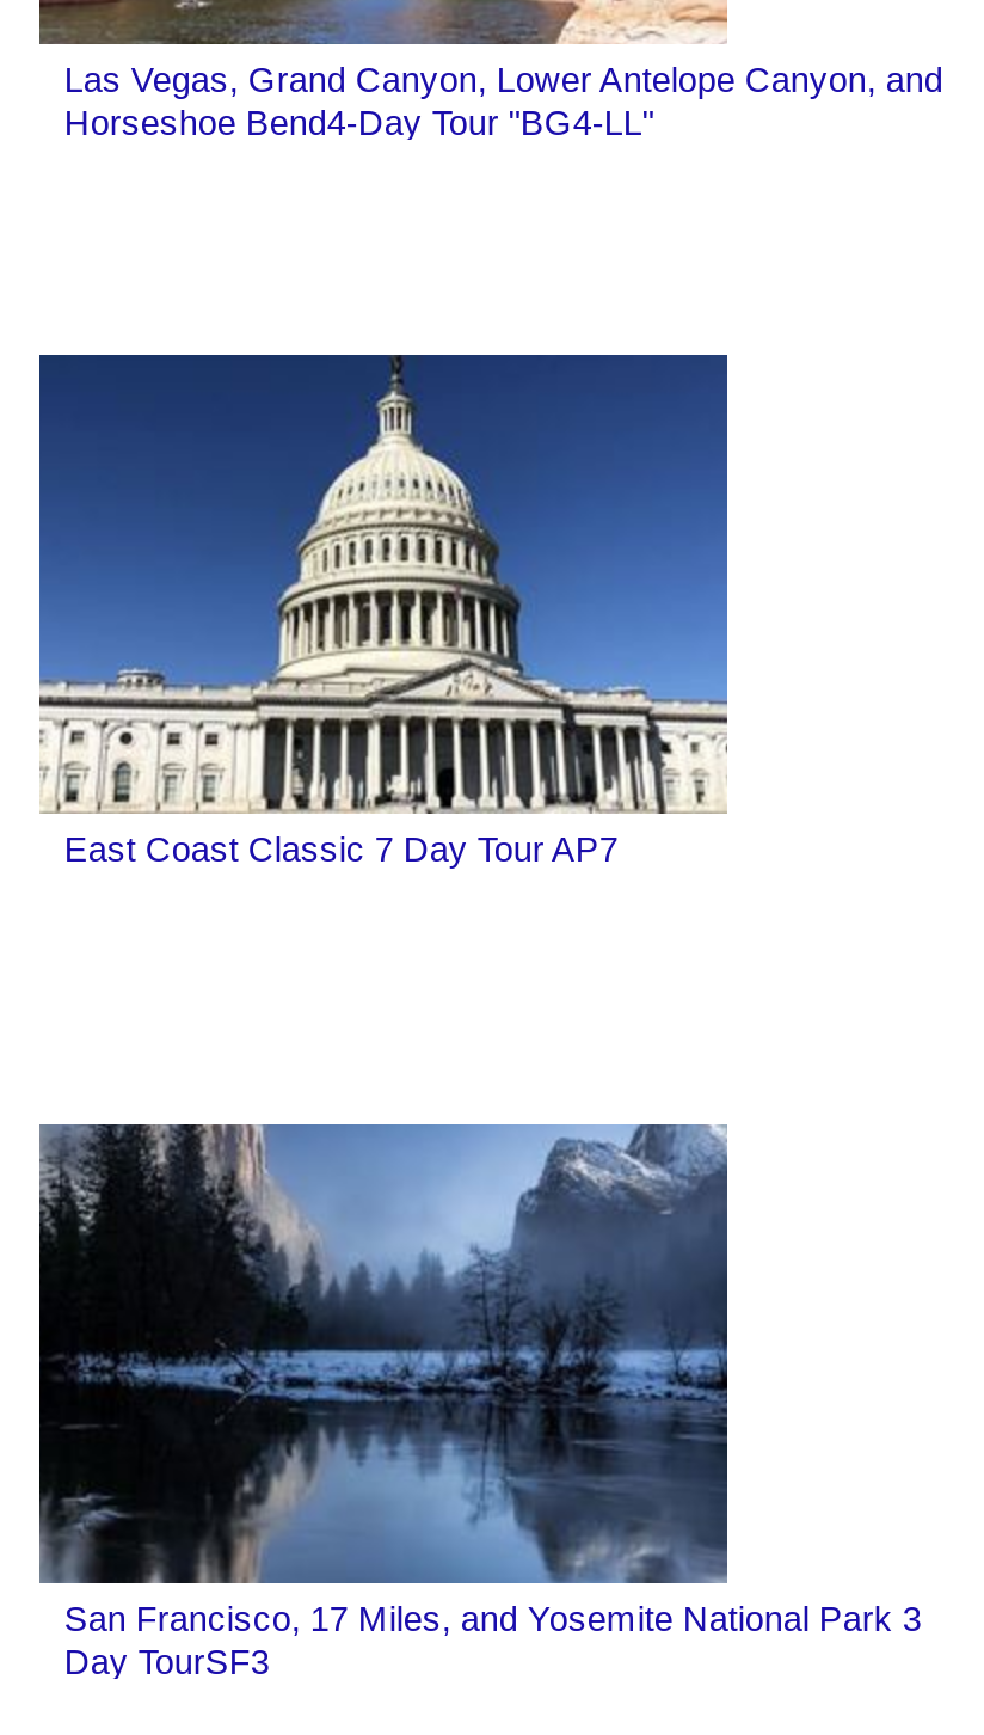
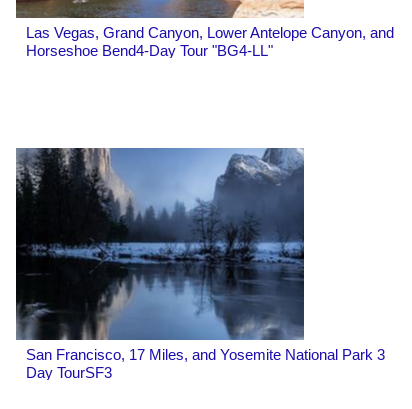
[37,354,730,868] [image] | East Coast Classic 7 Day Tour AP7 -> none

